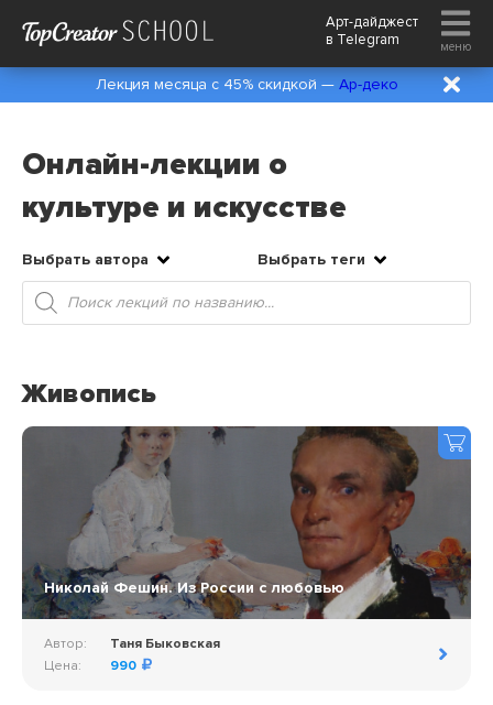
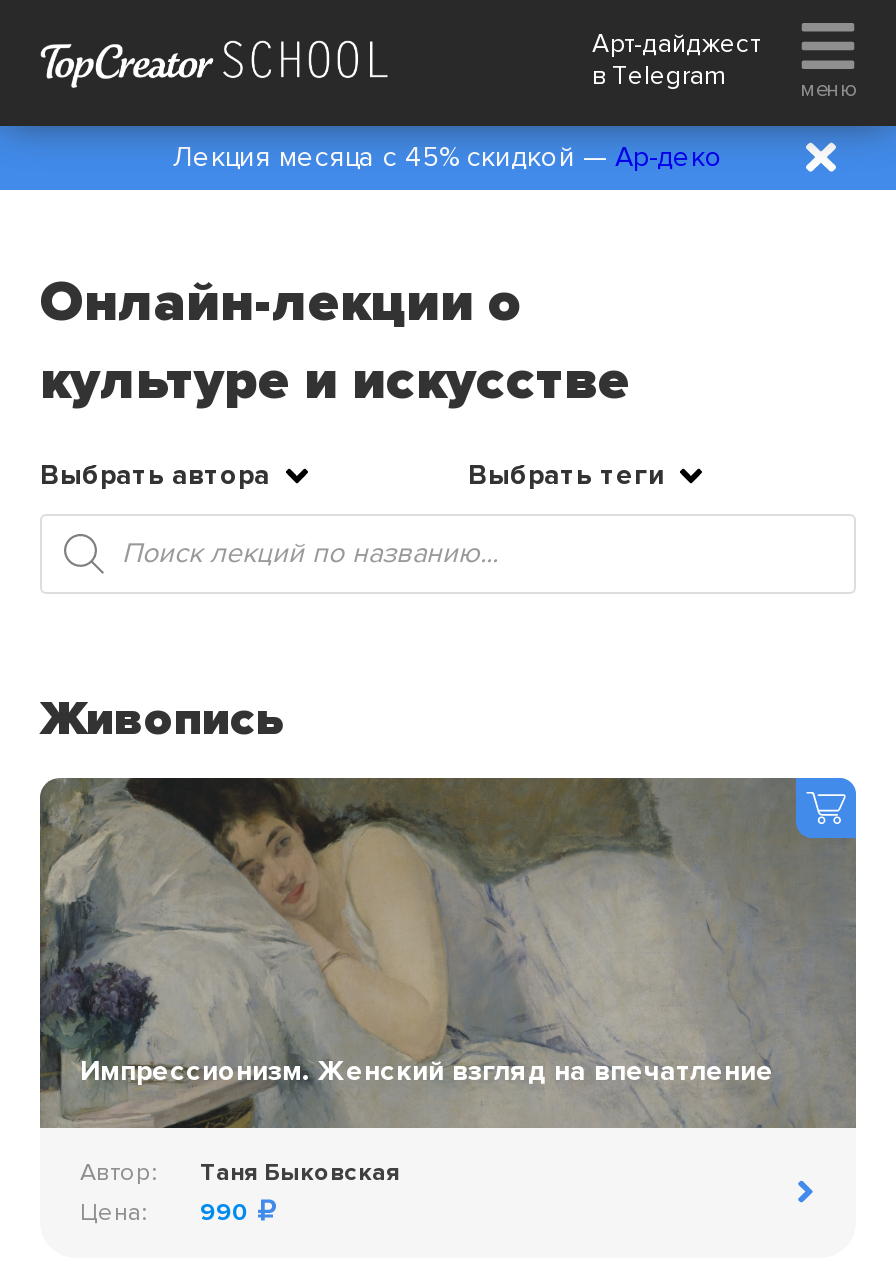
[22,426,471,620] [image] | Николай Фешин. Из России с любовью -> [38,776,858,1130] [image] | Импрессионизм. Женский взгляд на впечатление

